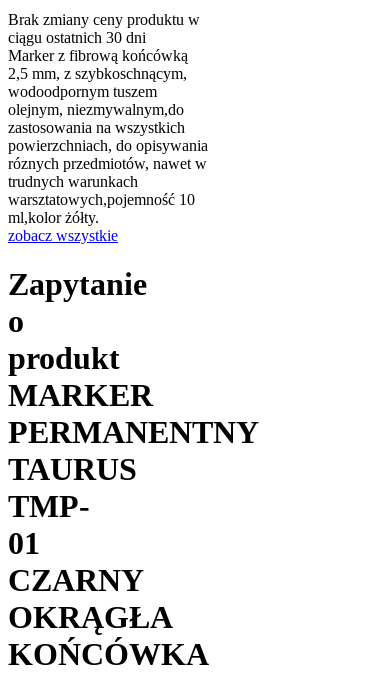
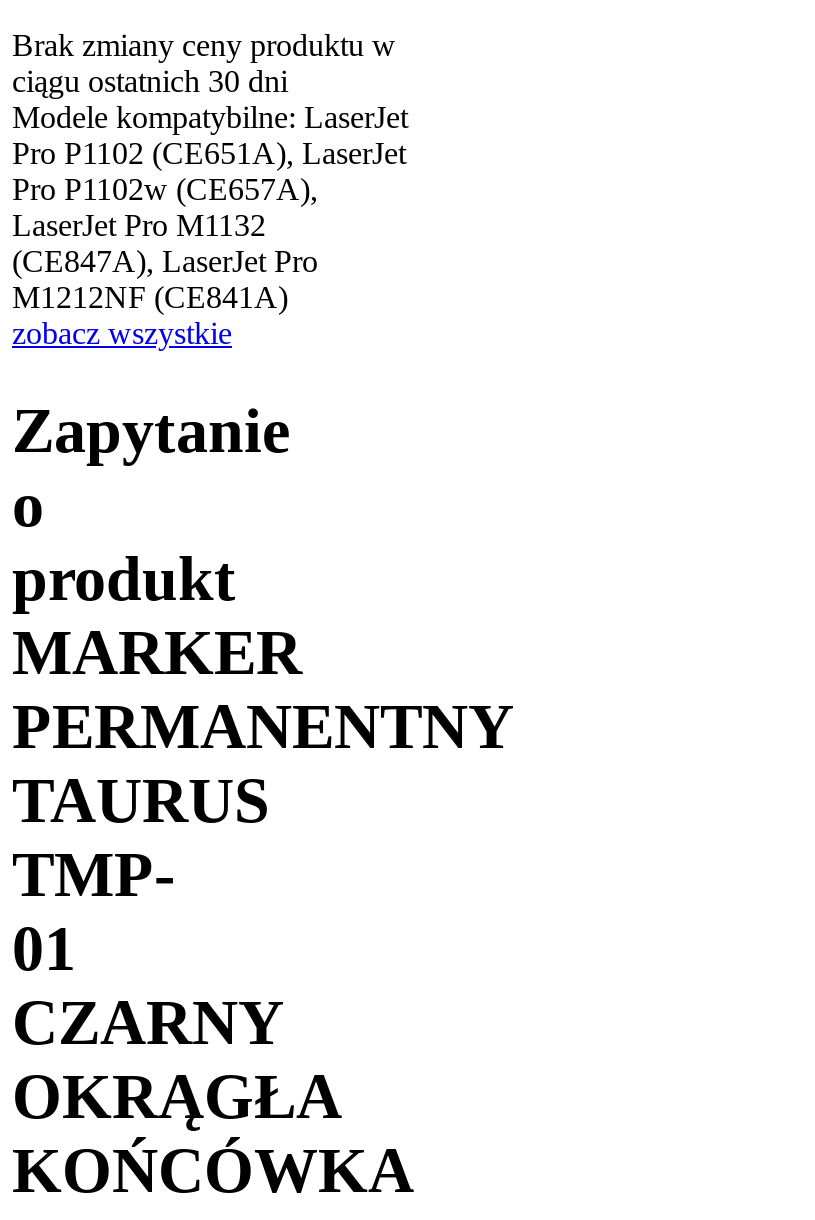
[8,47,208,226] Marker z fibrową końcówką | 2,5 mm, z szybkoschnącym, | wodoodpornym tuszem | olejnym, niezmywalnym,do | zastosowania na wszystkich | powierzchniach, do opisywania | róznych przedmiotów, nawet w | trudnych warunkach | warsztatowych,pojemność 10 | ml,kolor żółty. -> [12,100,408,314] Modele kompatybilne: LaserJet | Pro P1102 (CE651A), LaserJet | Pro P1102w (CE657A), | LaserJet Pro M1132 | (CE847A), LaserJet Pro | M1212NF (CE841A)

